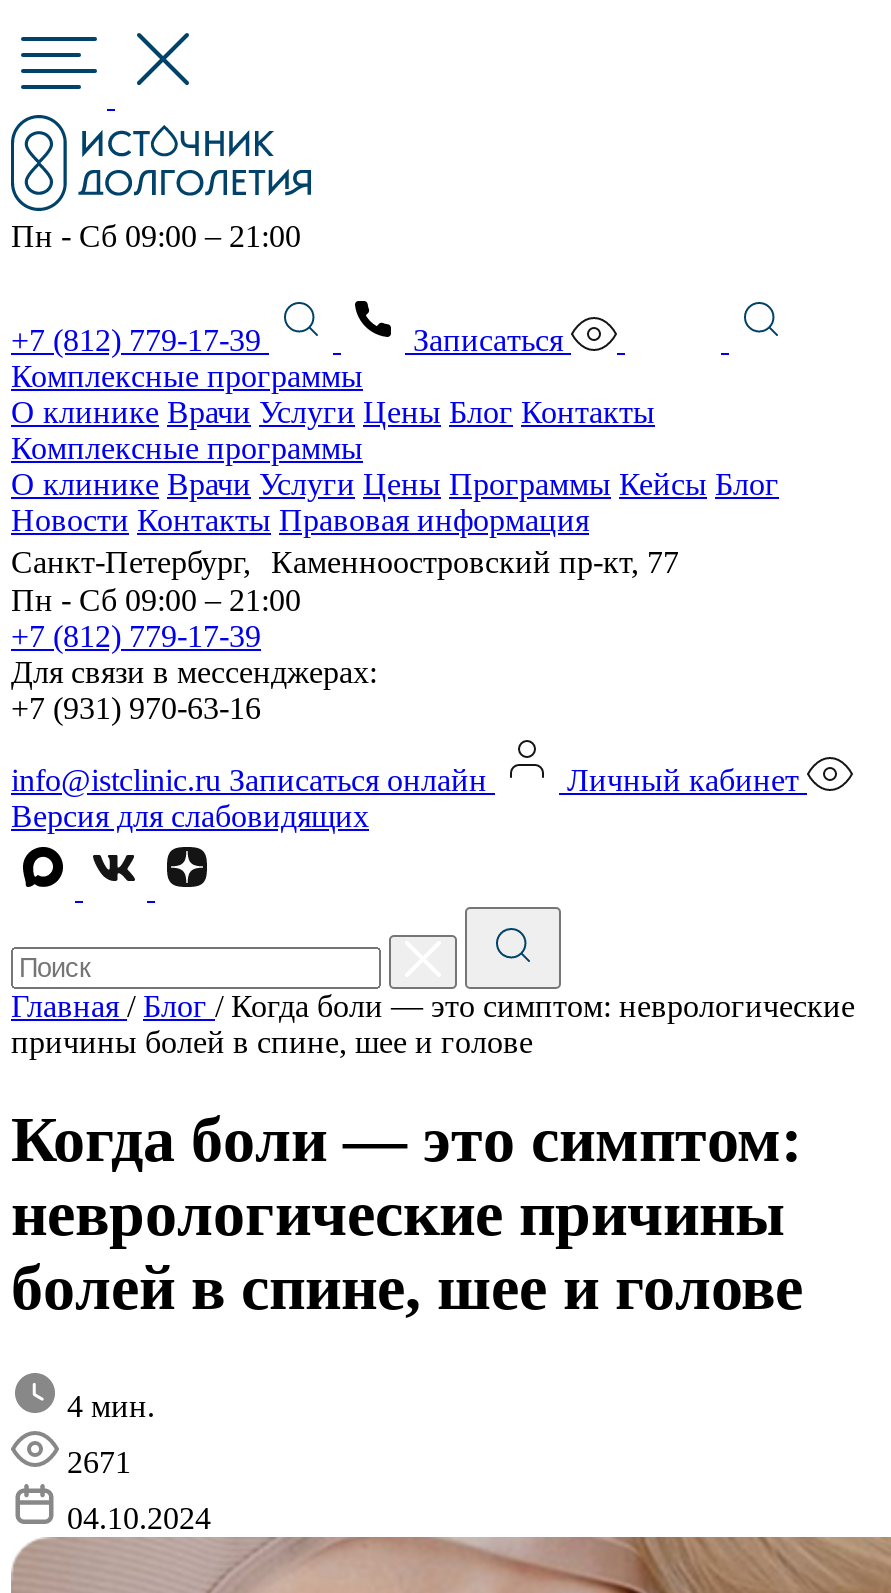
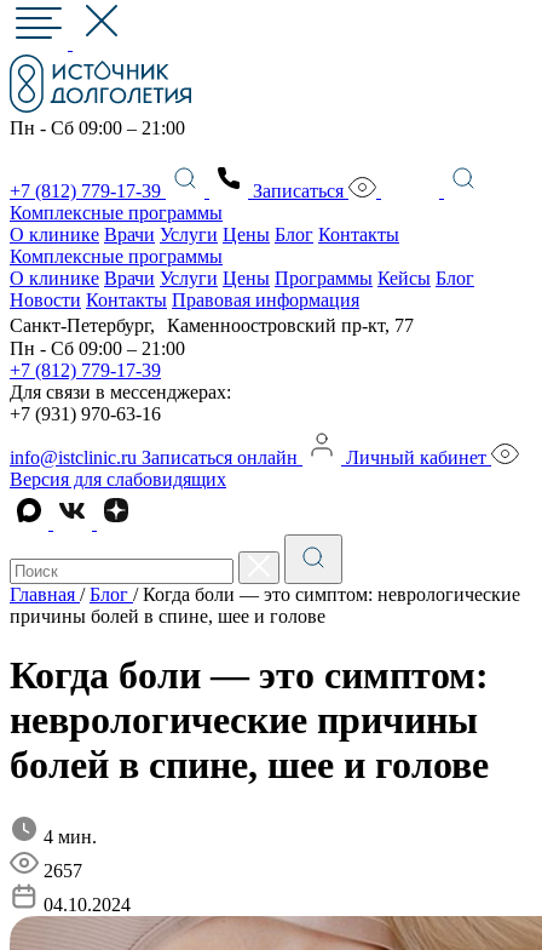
[59,1445,131,1479] 2671 -> [39,860,82,881] 2657

